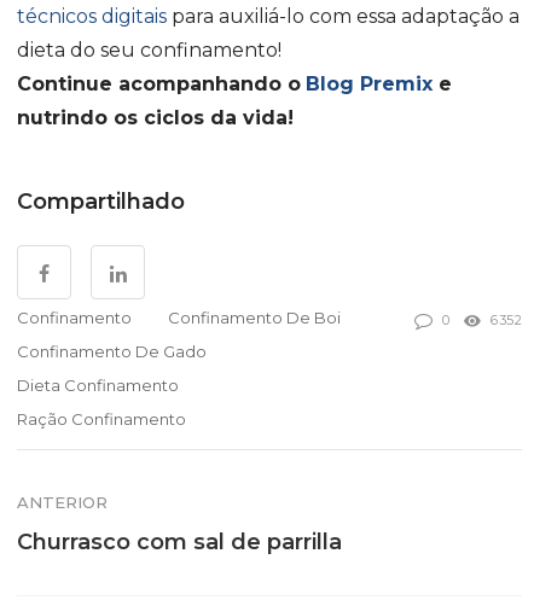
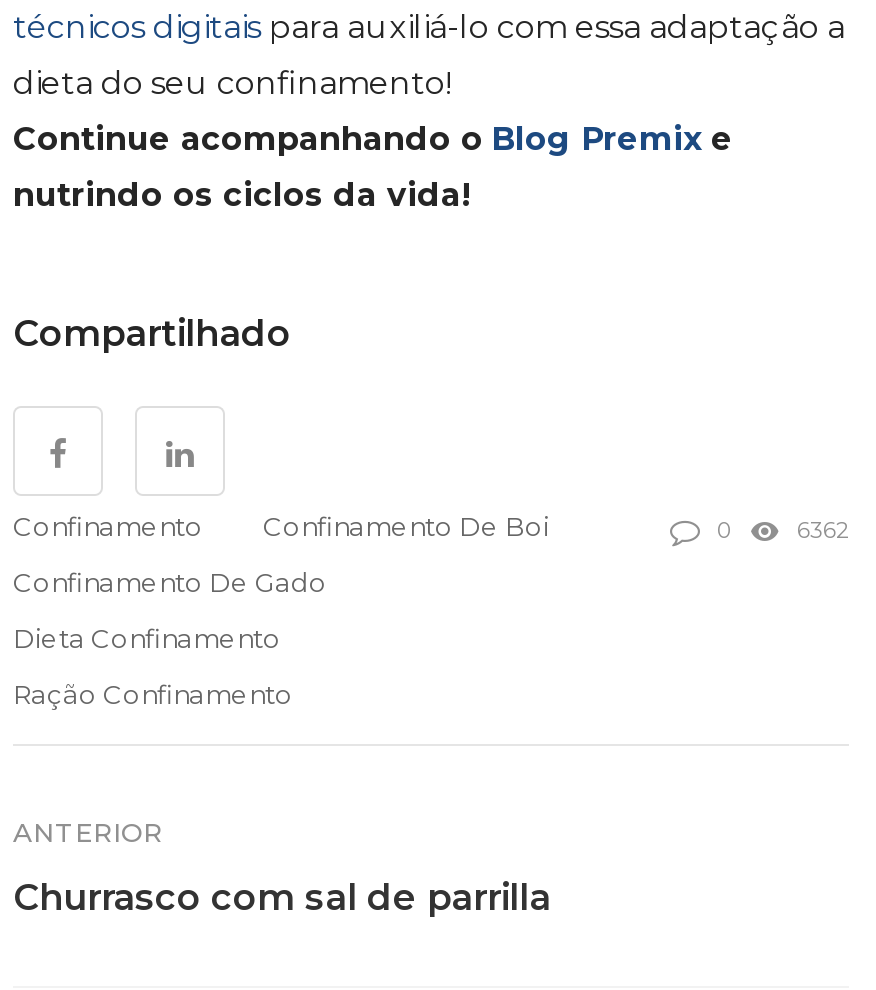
[491,312,522,328] 6352 -> [797,516,849,544] 6362

